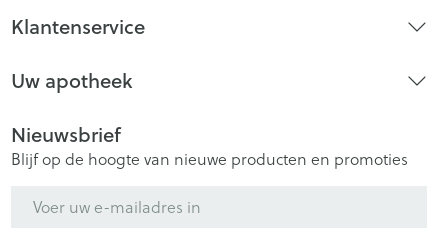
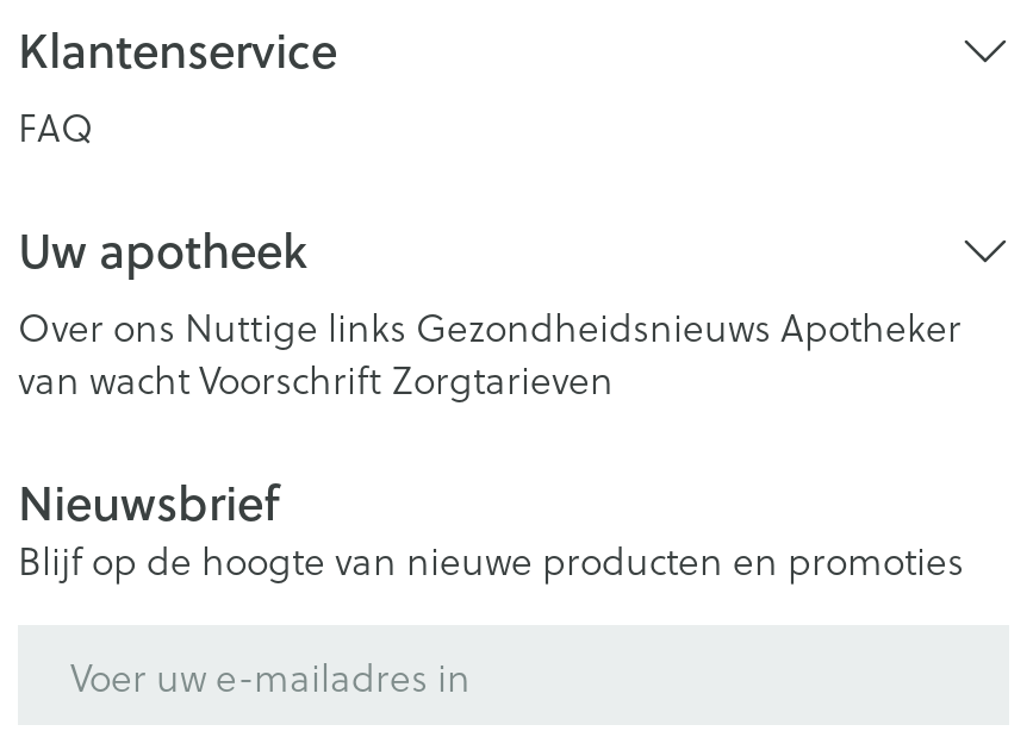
none -> [18,99,94,154] FAQ
none -> [18,299,962,406] Over ons Nuttige links Gezondheidsnieuws Apotheker | van wacht Voorschrift Zorgtarieven

